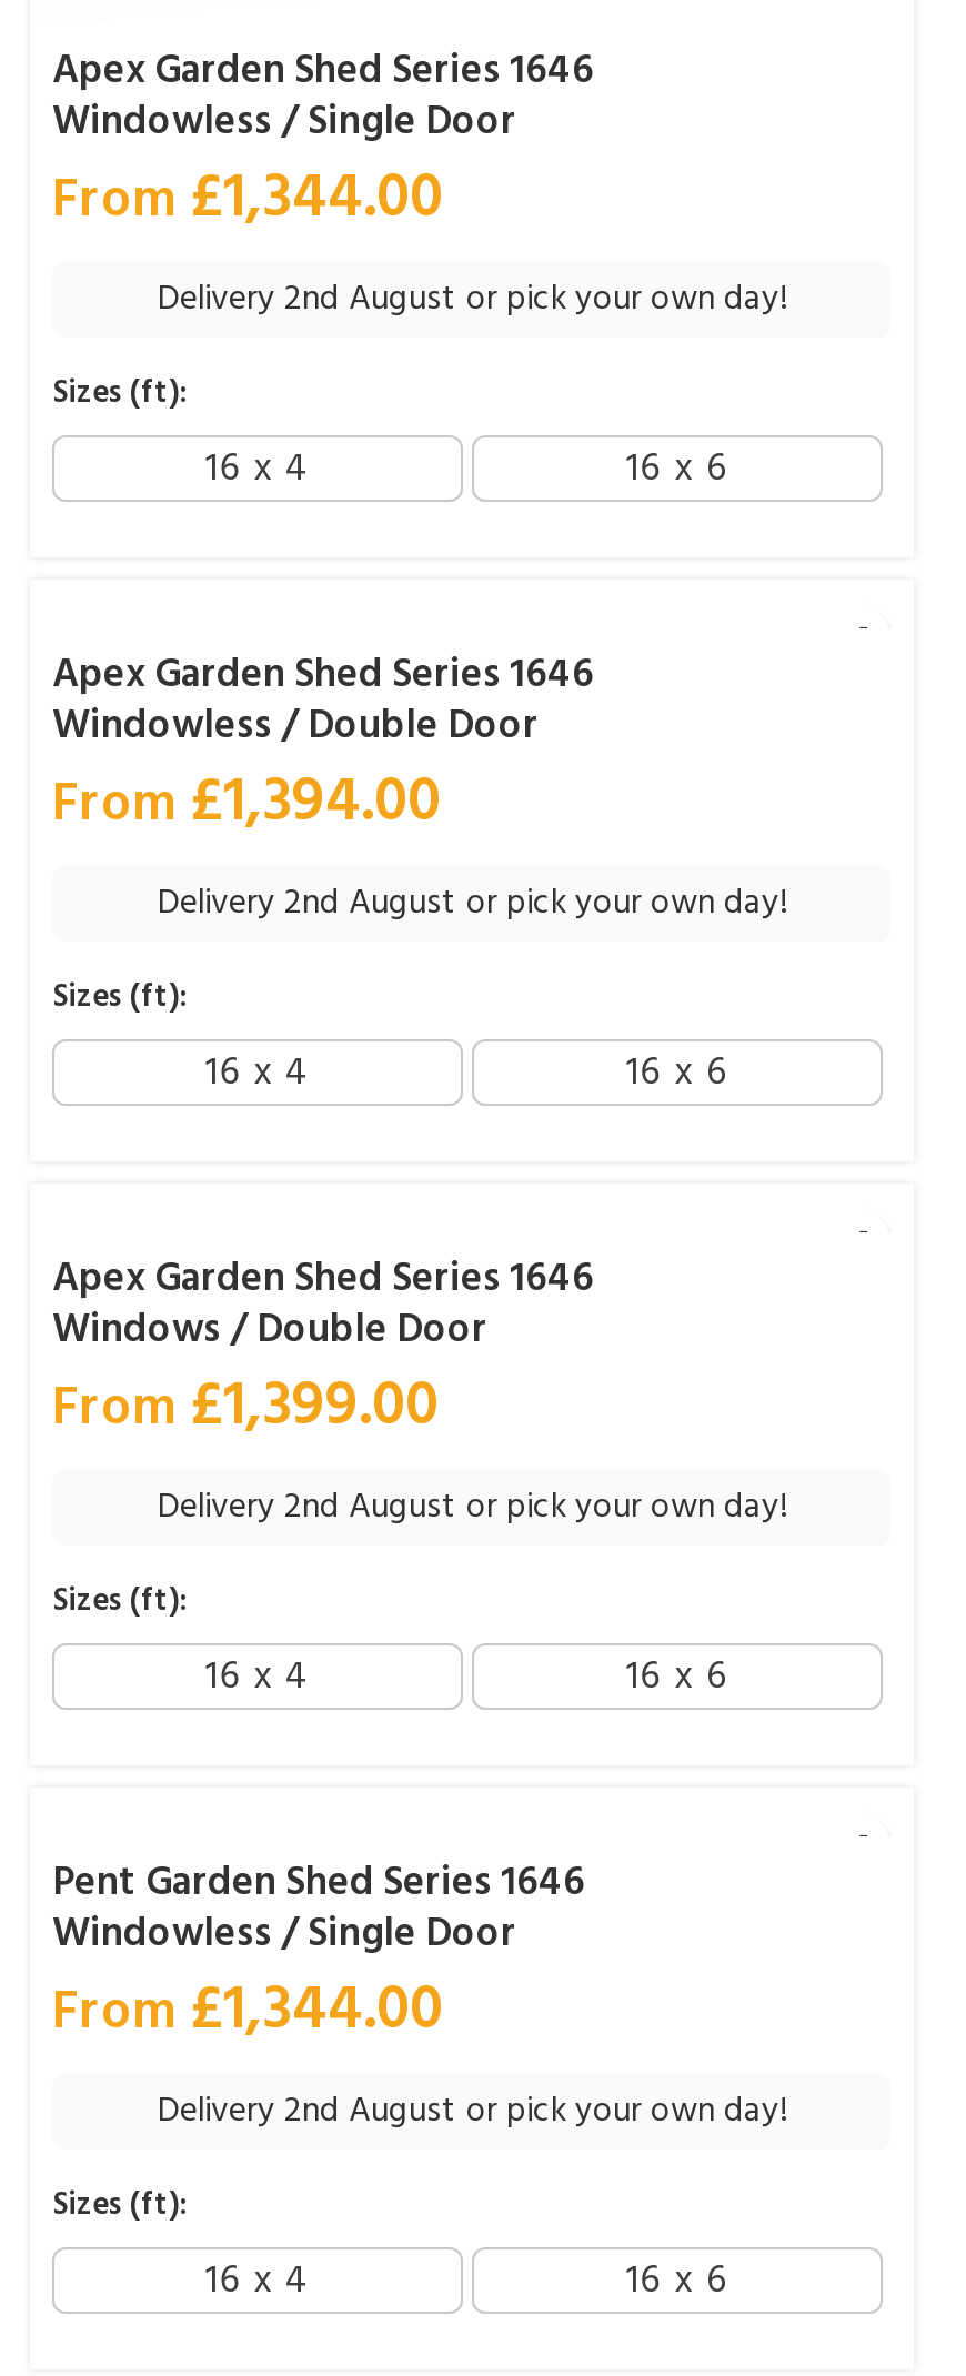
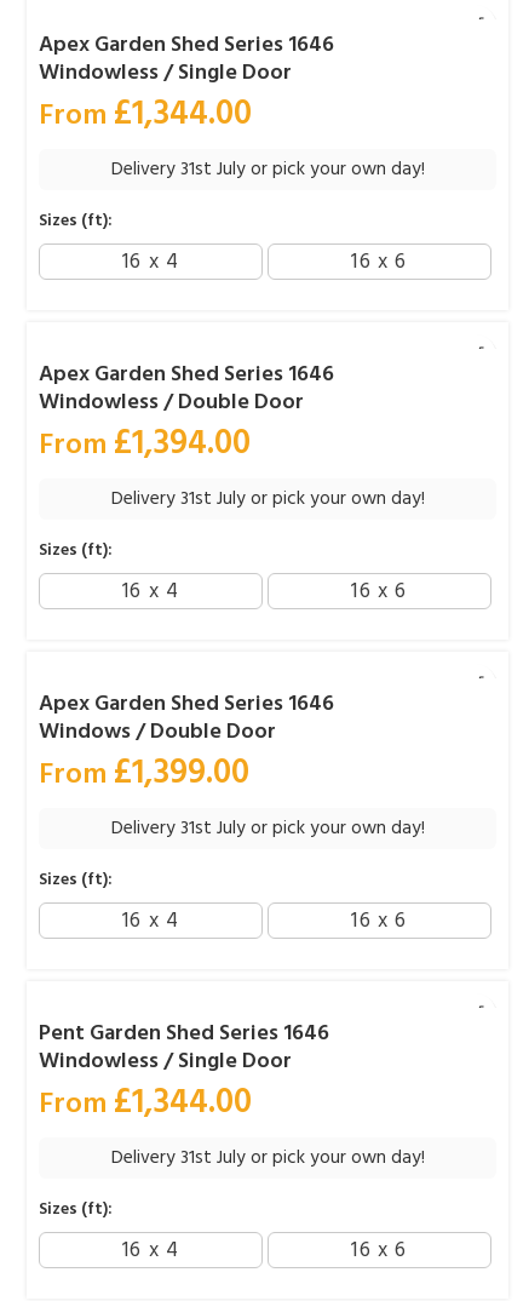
[158,274,786,328] Delivery 2nd August or pick your own day! -> [111,154,424,184] Delivery 31st July or pick your own day!
[158,878,786,932] Delivery 2nd August or pick your own day! -> [111,484,424,513] Delivery 31st July or pick your own day!
[158,1482,786,1536] Delivery 2nd August or pick your own day! -> [111,813,424,843] Delivery 31st July or pick your own day!
[158,2086,786,2140] Delivery 2nd August or pick your own day! -> [111,1143,424,1172] Delivery 31st July or pick your own day!

